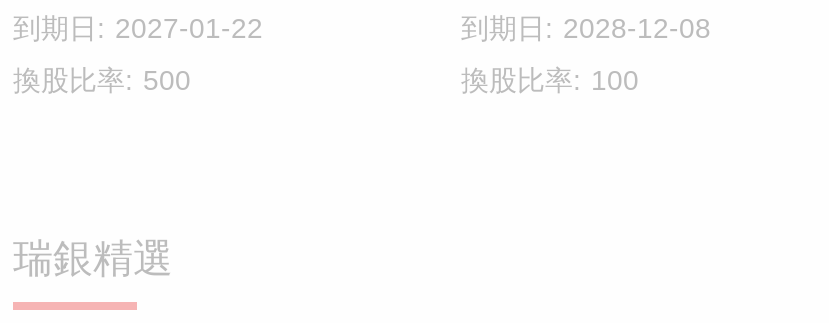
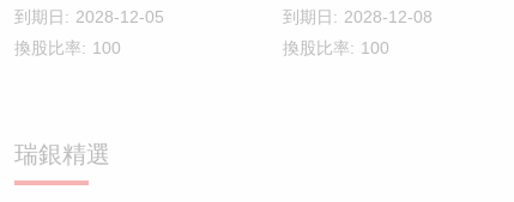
[13,11,263,43] 到期日: 2027-01-22 -> [14,7,164,26] 到期日: 2028-12-05
[13,63,191,95] 換股比率: 500 -> [14,38,121,57] 換股比率: 100

